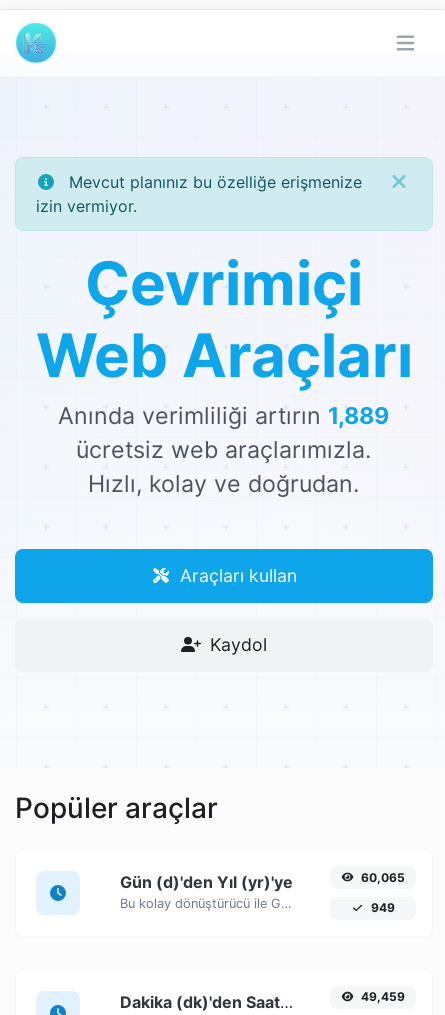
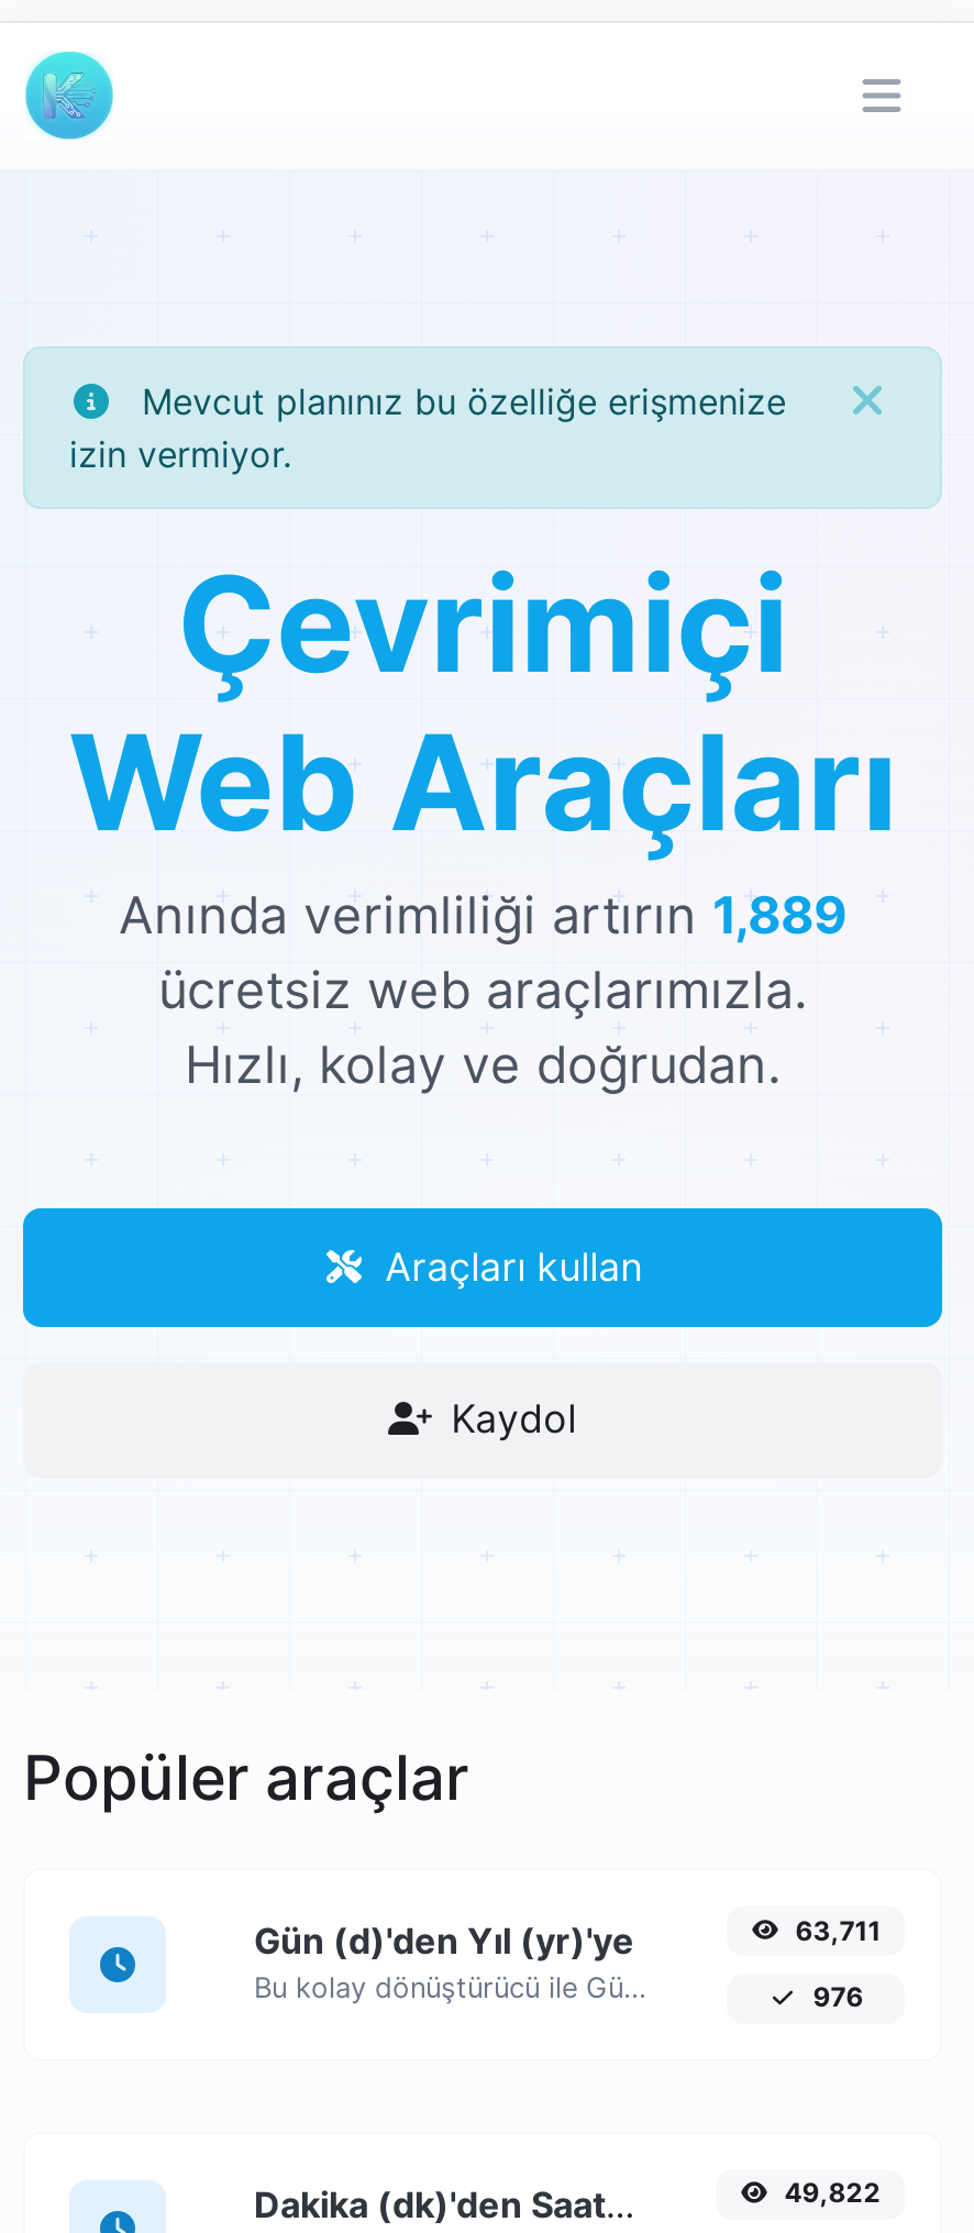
[358,870,405,885] 60,065 -> [789,1913,881,1946] 63,711
[368,900,395,915] 949 -> [806,1981,863,2014] 976
[358,989,405,1004] 49,459 -> [778,2176,881,2209] 49,822

